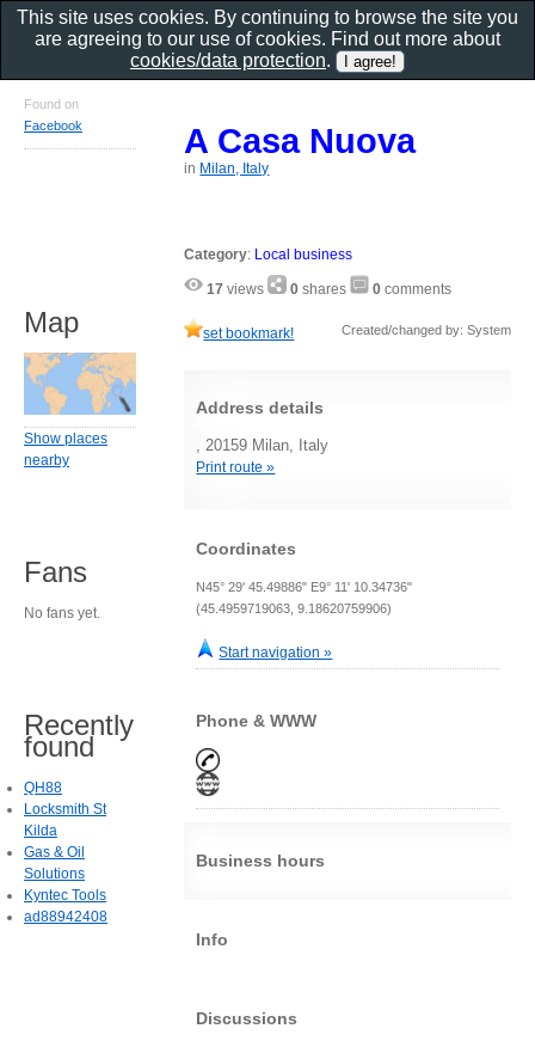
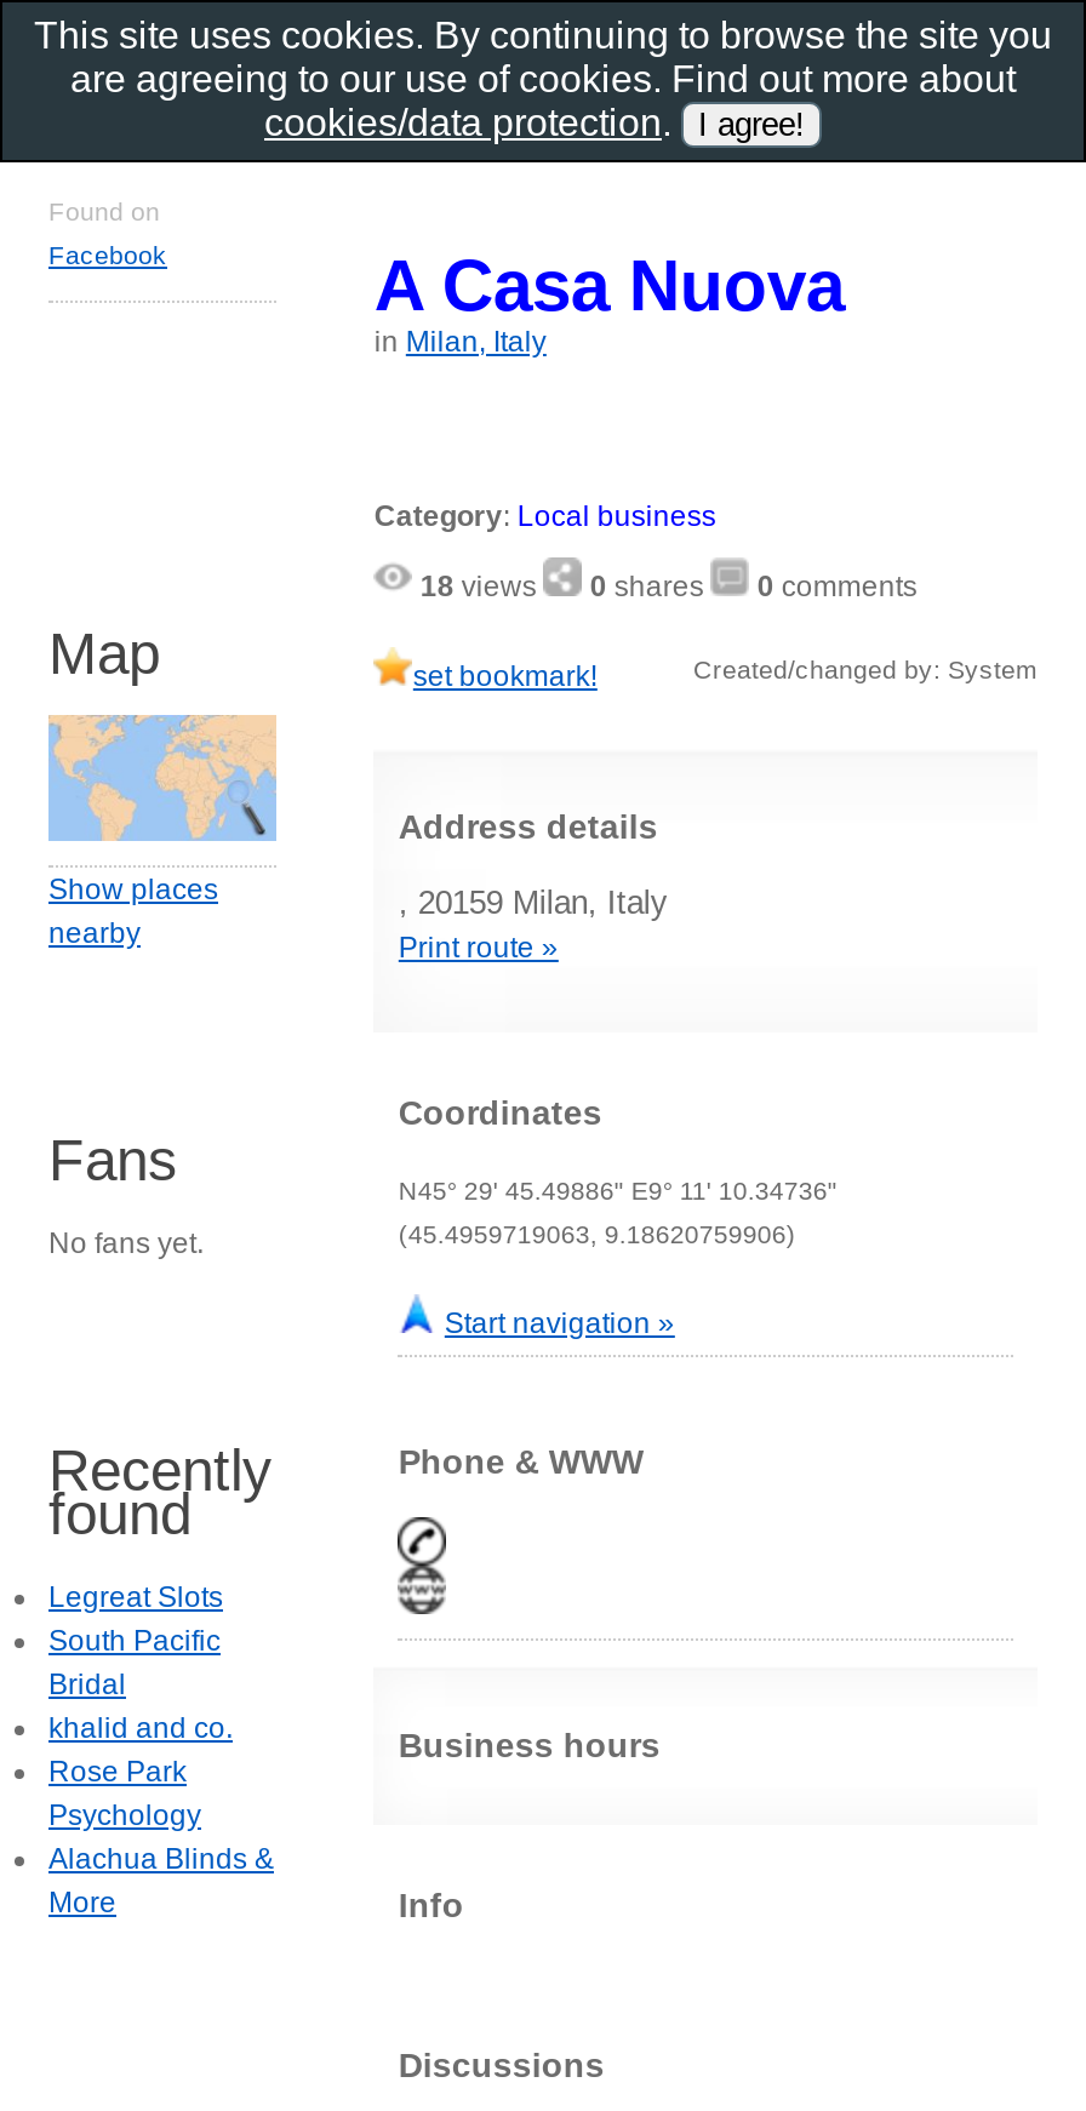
[207,281,452,298] 17 views 0 shares 0 comments -> [420,570,917,603] 18 views 0 shares 0 comments
[24,779,107,925] QH88 | Locksmith St | Kilda | Gas & Oil | Solutions | Kyntec Tools | ad88942408 -> [48,1580,274,1919] Legreat Slots | South Pacific | Bridal | khalid and co. | Rose Park | Psychology | Alachua Blinds & | More

